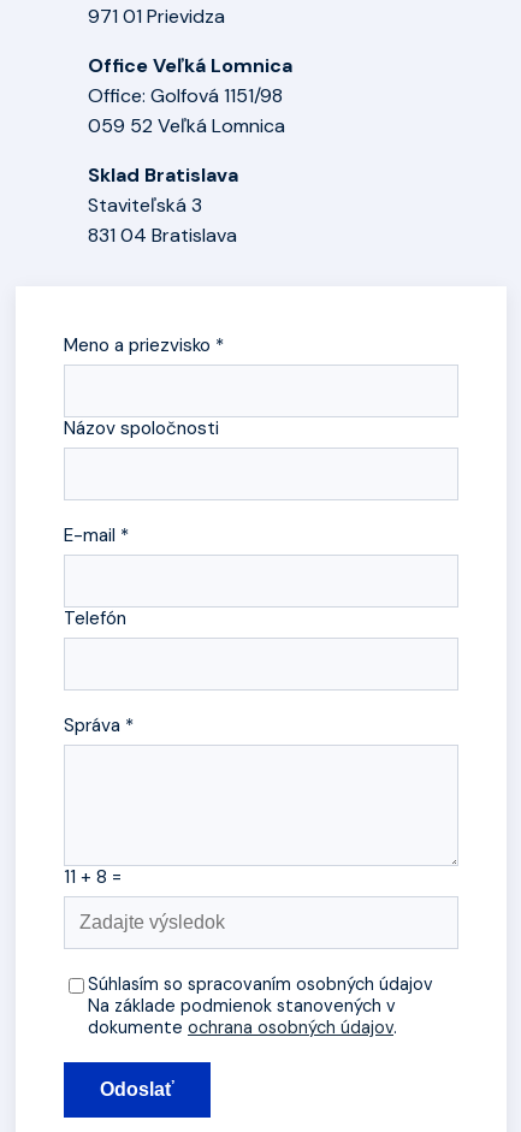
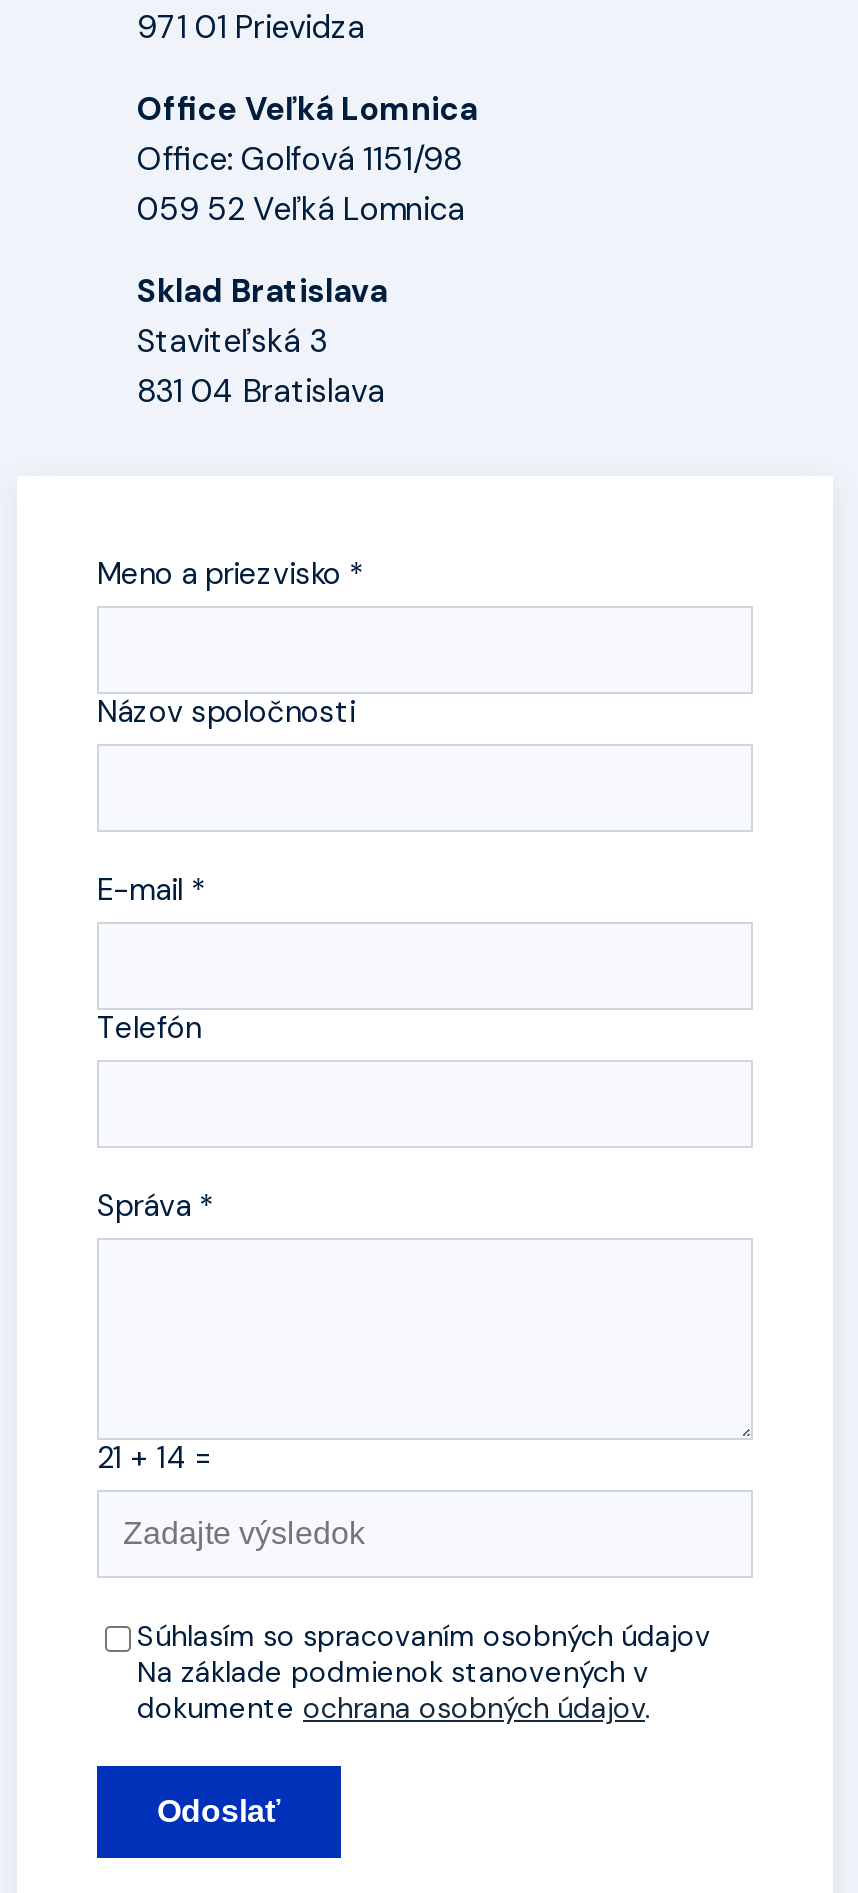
[64,864,122,889] 11 + 8 = -> [97,1437,211,1477] 21 + 14 =

